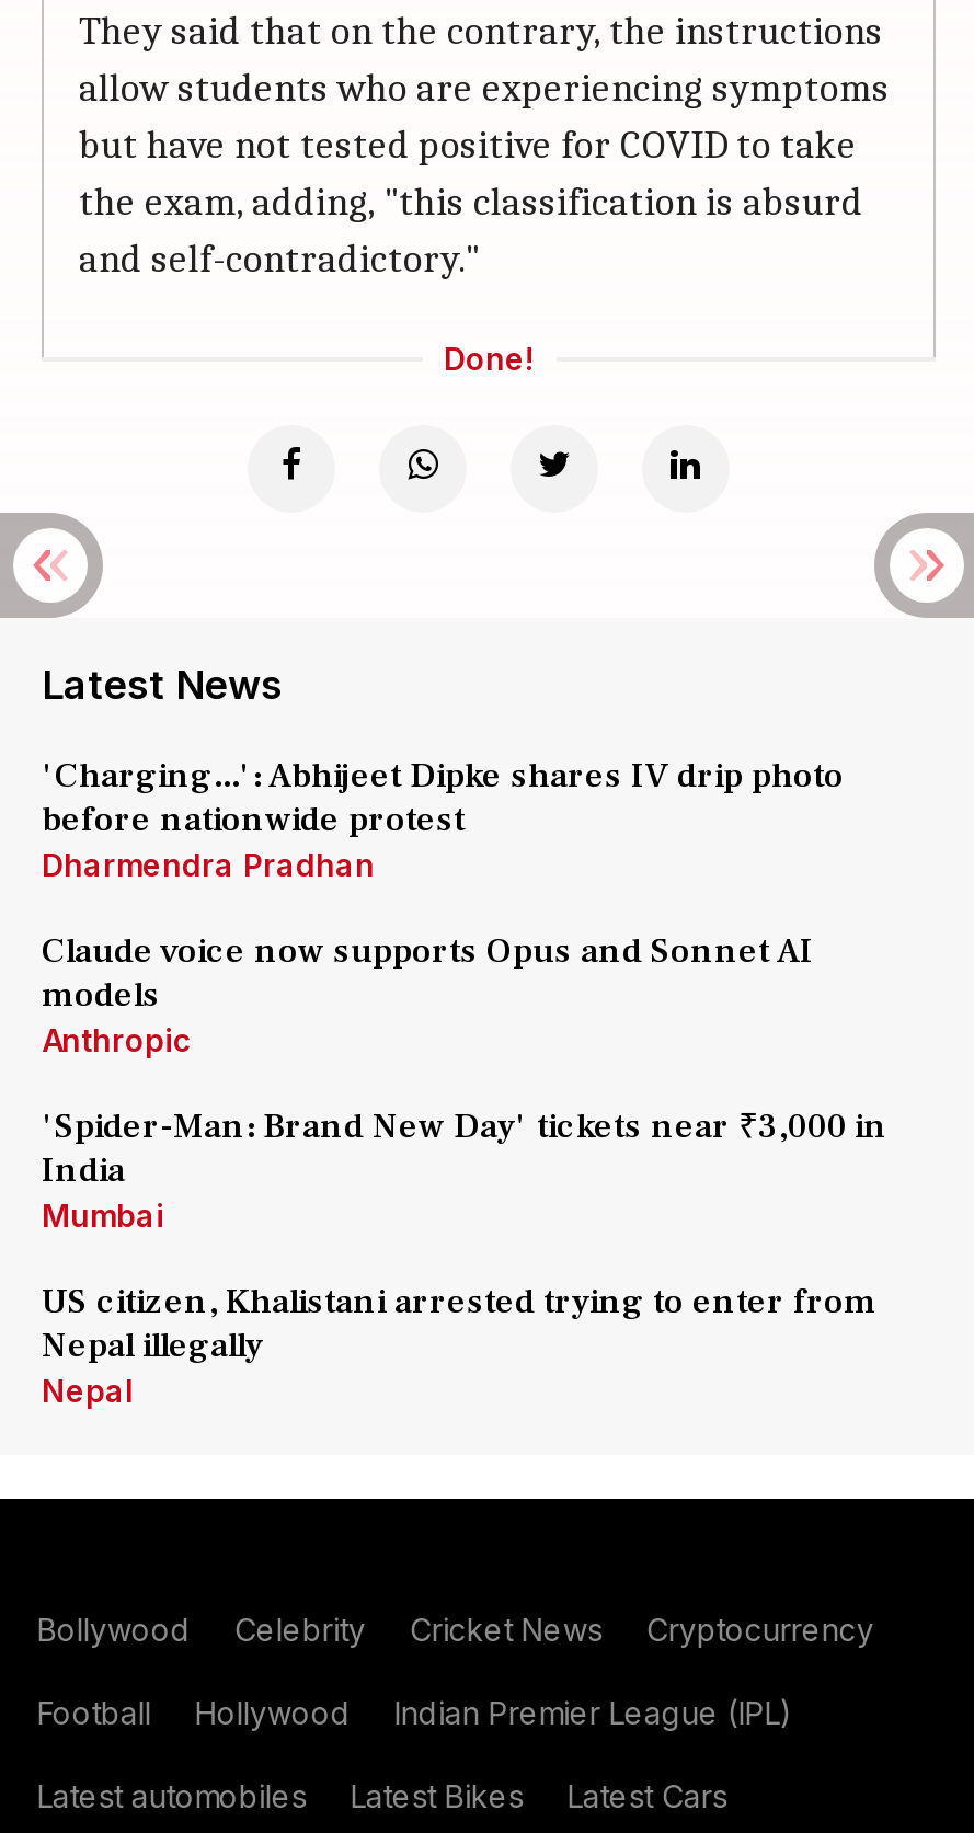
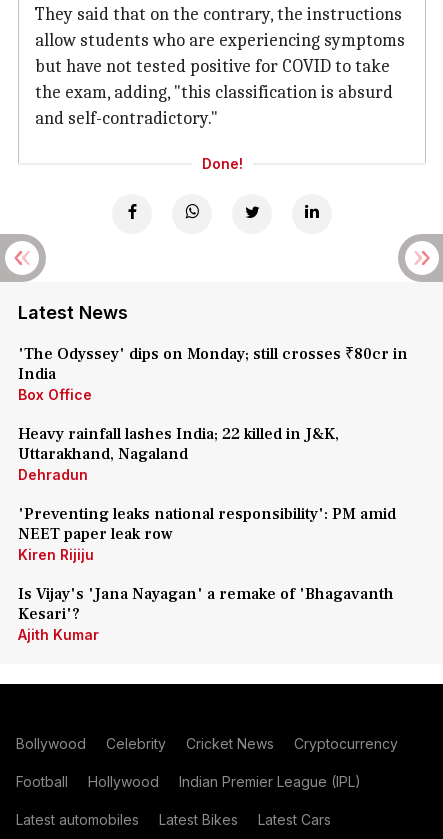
[42,754,887,1148] 'Charging...': Abhijeet Dipke shares IV drip photo | before nationwide protest | Dharmendra Pradhan | Claude voice now supports Opus and Sonnet AI | models | Anthropic | 'Spider-Man: Brand New Day' tickets near ₹3,000 in -> [18,344,408,364] 'The Odyssey' dips on Monday; still crosses ₹80cr in
moved [42,1148,125,1192] -> [18,364,56,384]: India
[42,1196,876,1409] Mumbai | US citizen, Khalistani arrested trying to enter from | Nepal illegally | Nepal -> [18,386,396,643] Box Office | Heavy rainfall lashes India; 22 killed in J&K, | Uttarakhand, Nagaland | Dehradun | 'Preventing leaks national responsibility': PM amid | NEET paper leak row | Kiren Rijiju | Is Vijay's 'Jana Nayagan' a remake of 'Bhagavanth | Kesari'? | Ajith Kumar

